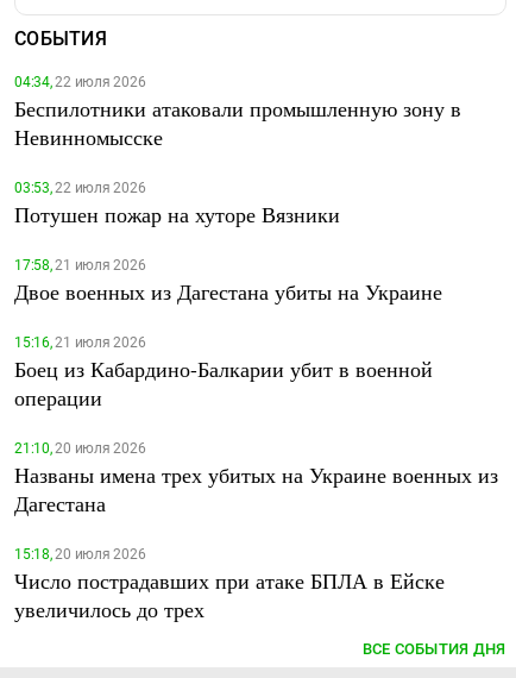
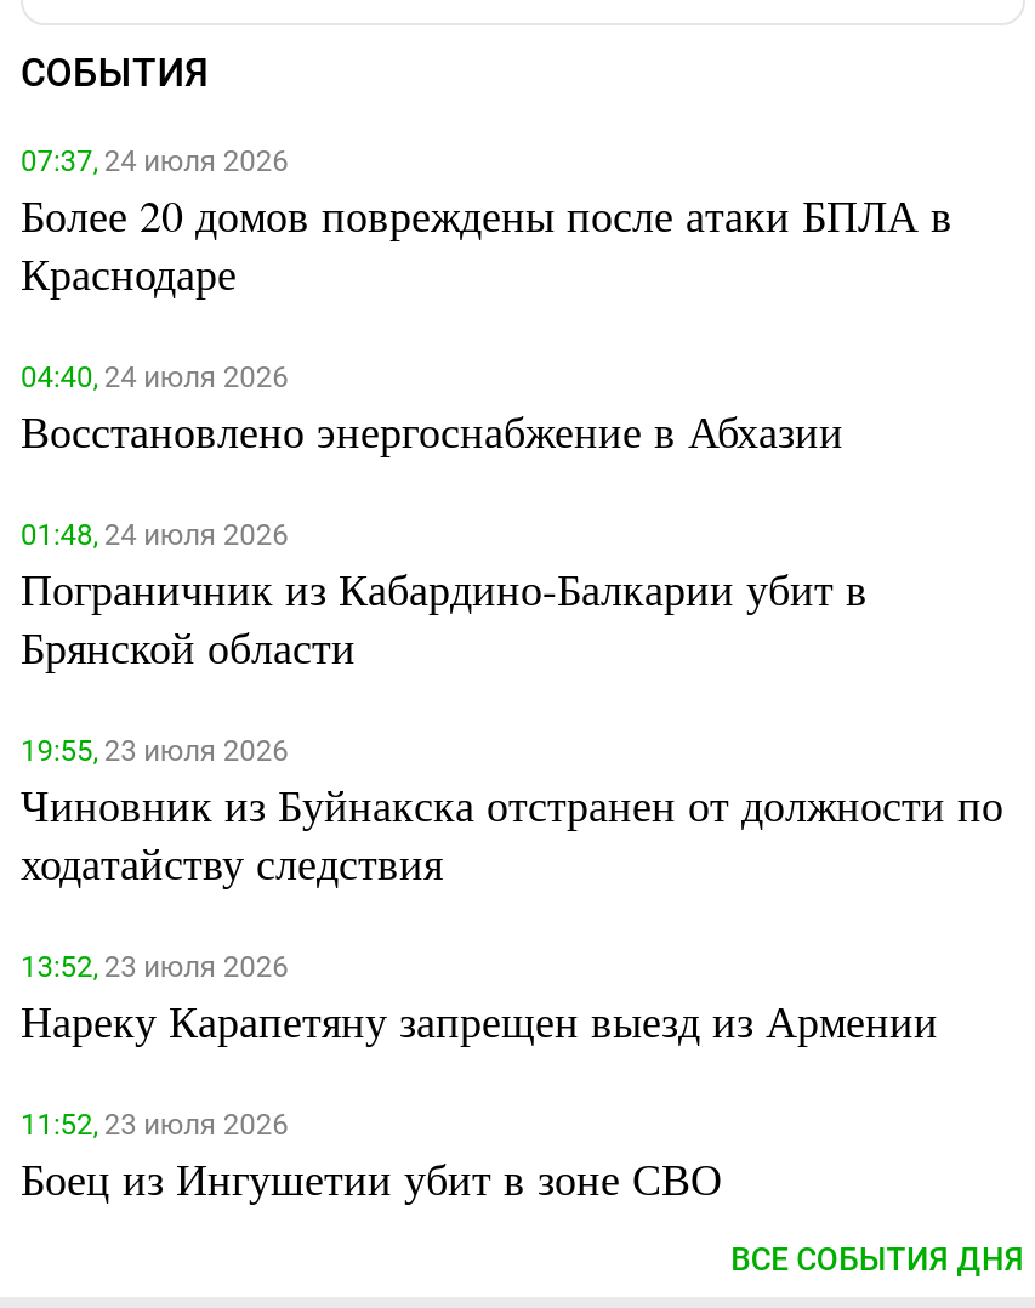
[14,74,461,151] 04:34, 22 июля 2026 | Беспилотники атаковали промышленную зону в | Невинномысске -> [21,144,952,302] 07:37, 24 июля 2026 | Более 20 домов повреждены после атаки БПЛА в | Краснодаре
[14,180,340,228] 03:53, 22 июля 2026 | Потушен пожар на хуторе Вязники -> [21,360,843,460] 04:40, 24 июля 2026 | Восстановлено энергоснабжение в Абхазии
[14,257,442,306] 17:58, 21 июля 2026 | Двое военных из Дагестана убиты на Украине -> [21,518,868,676] 01:48, 24 июля 2026 | Пограничник из Кабардино-Балкарии убит в | Брянской области
[14,334,433,412] 15:16, 21 июля 2026 | Боец из Кабардино-Балкарии убит в военной | операции -> [21,734,1003,892] 19:55, 23 июля 2026 | Чиновник из Буйнакска отстранен от должности по | ходатайству следствия
[14,440,498,517] 21:10, 20 июля 2026 | Названы имена трех убитых на Украине военных из | Дагестана -> [21,950,938,1050] 13:52, 23 июля 2026 | Нареку Карапетяну запрещен выезд из Армении
[14,546,445,623] 15:18, 20 июля 2026 | Число пострадавших при атаке БПЛА в Ейске | увеличилось до трех -> [21,1108,722,1207] 11:52, 23 июля 2026 | Боец из Ингушетии убит в зоне СВО

